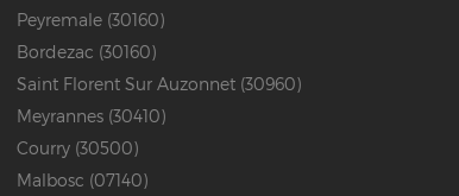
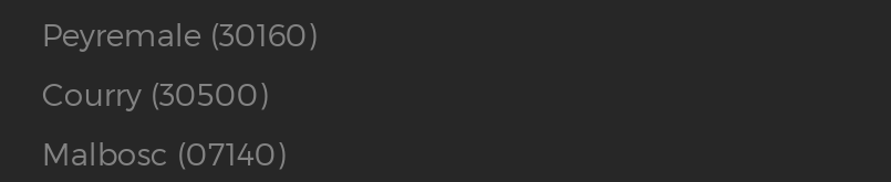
[17,41,301,126] Bordezac (30160) | Saint Florent Sur Auzonnet (30960) | Meyrannes (30410) -> none

